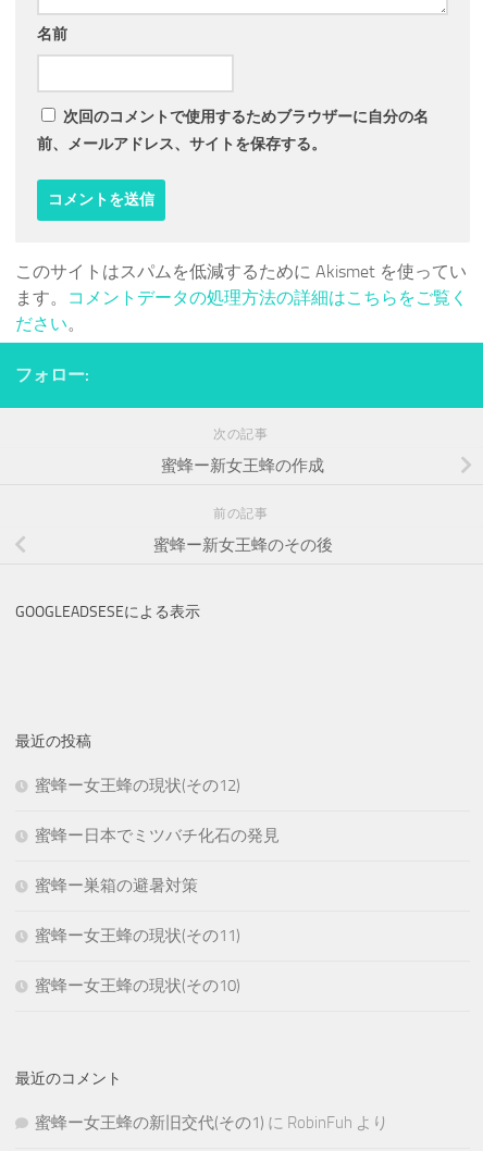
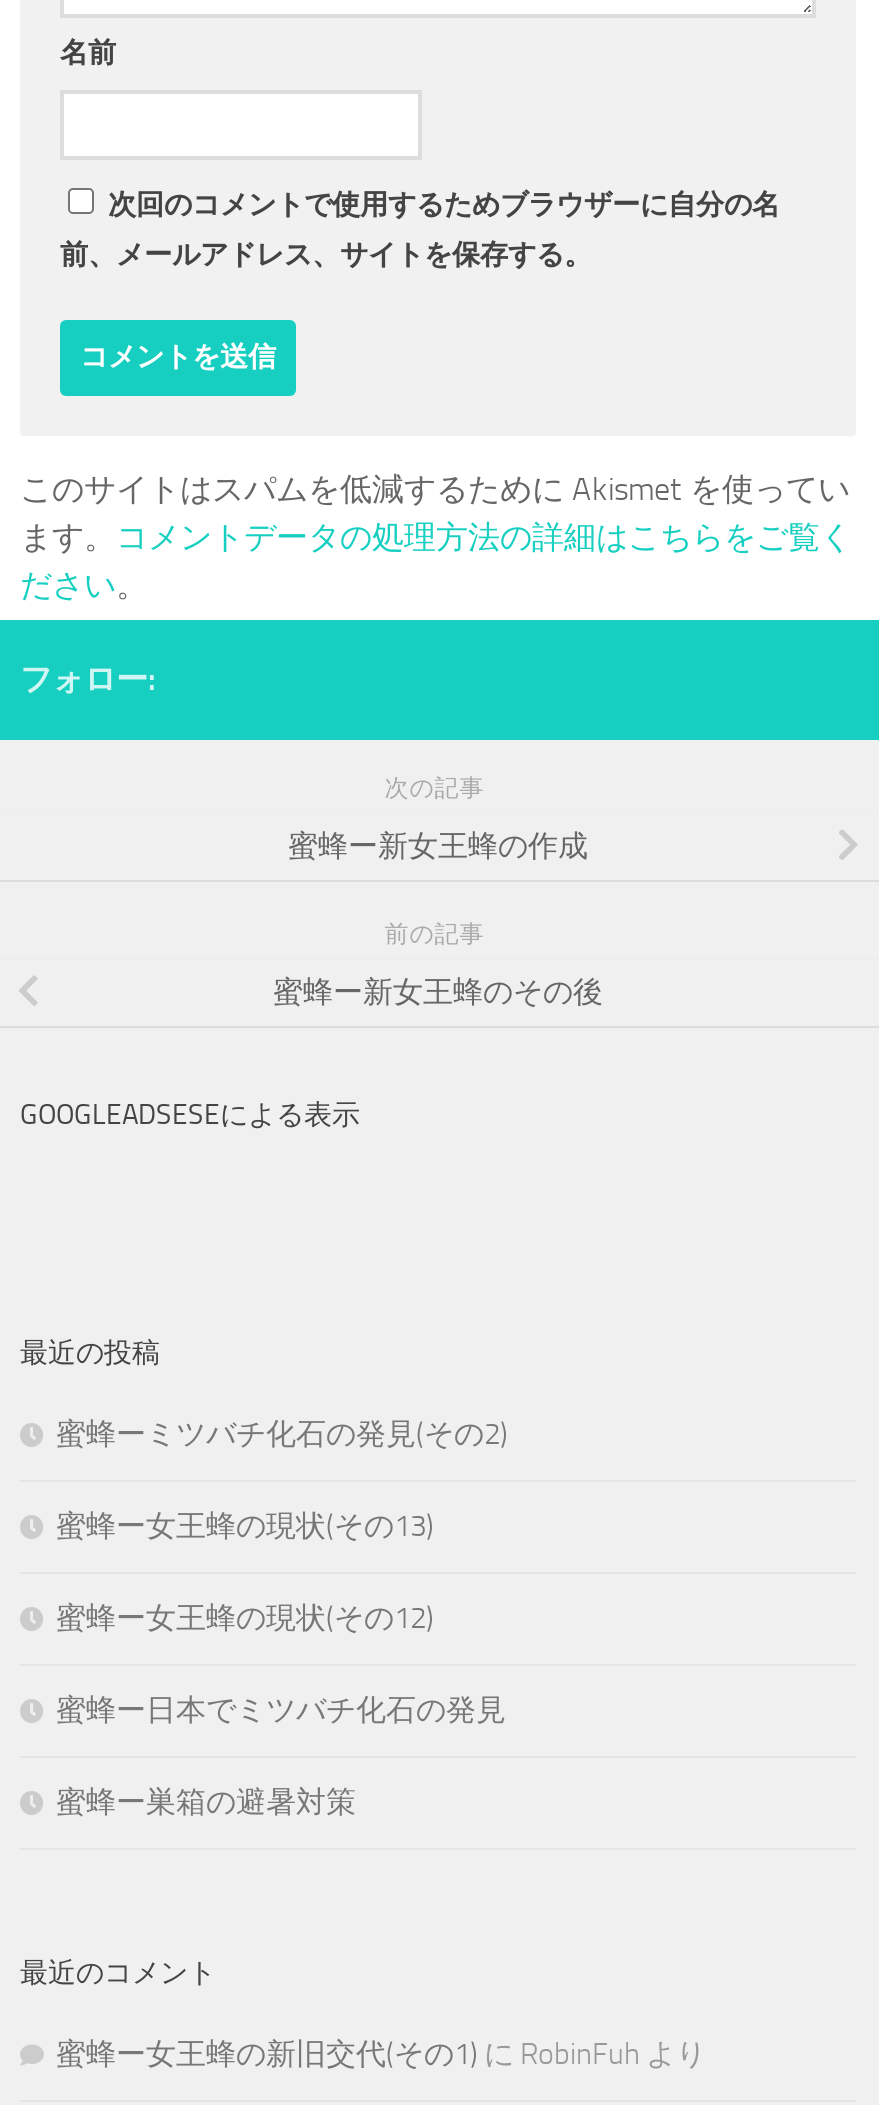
none -> [56,1415,508,1543] 蜜蜂ーミツバチ化石の発見(その2) | 蜜蜂ー女王蜂の現状(その13)
moved [35,775,280,895] -> [56,1599,506,1819]: 蜜蜂ー女王蜂の現状(その12) | 蜜蜂ー日本でミツバチ化石の発見 | 蜜蜂ー巣箱の避暑対策
[35,925,240,995] 蜜蜂ー女王蜂の現状(その11) | 蜜蜂ー女王蜂の現状(その10) -> none

